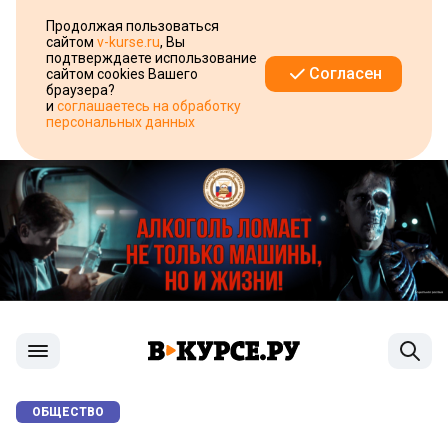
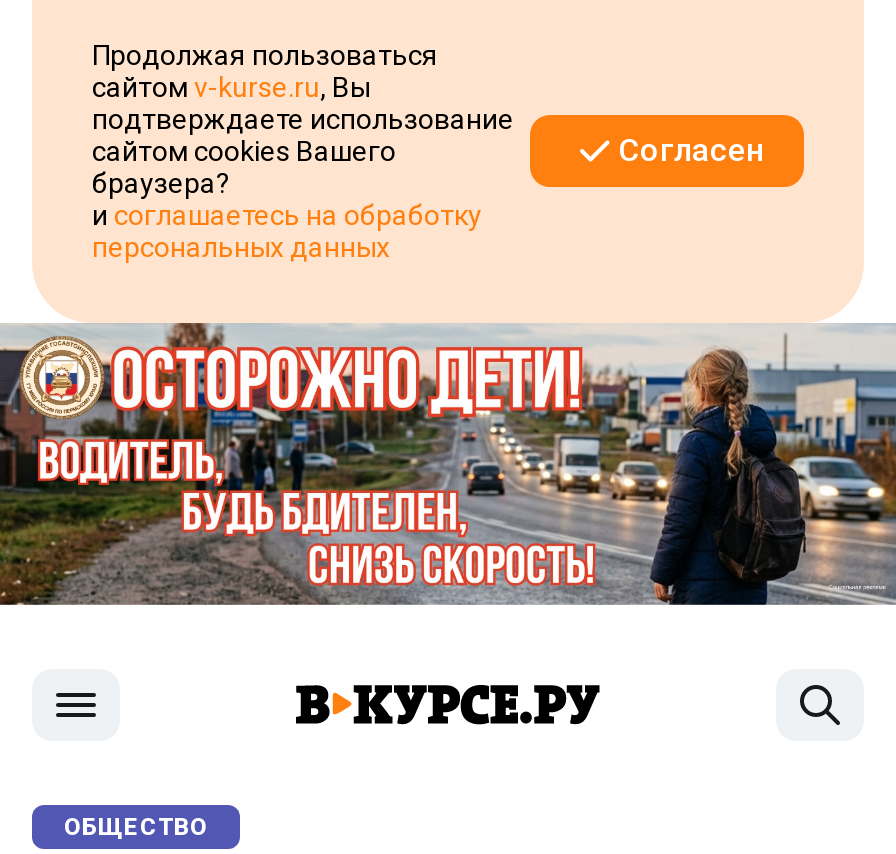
[3,159,445,302] [image] -> [6,321,890,607] [image]

